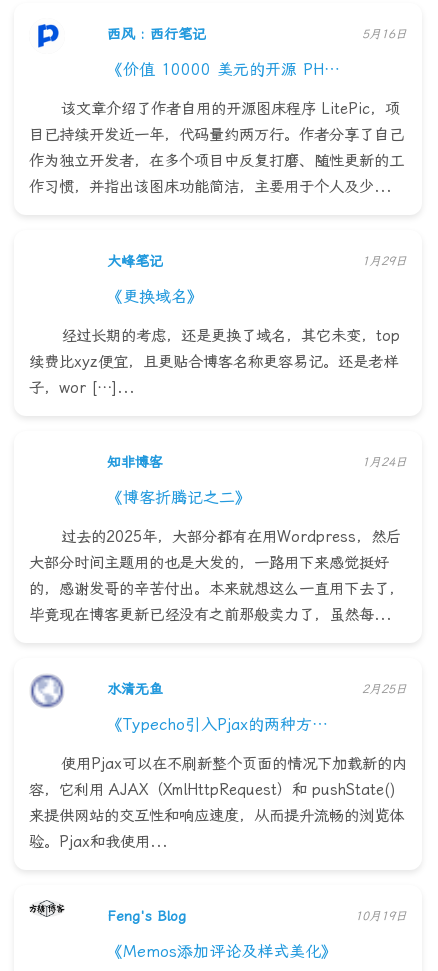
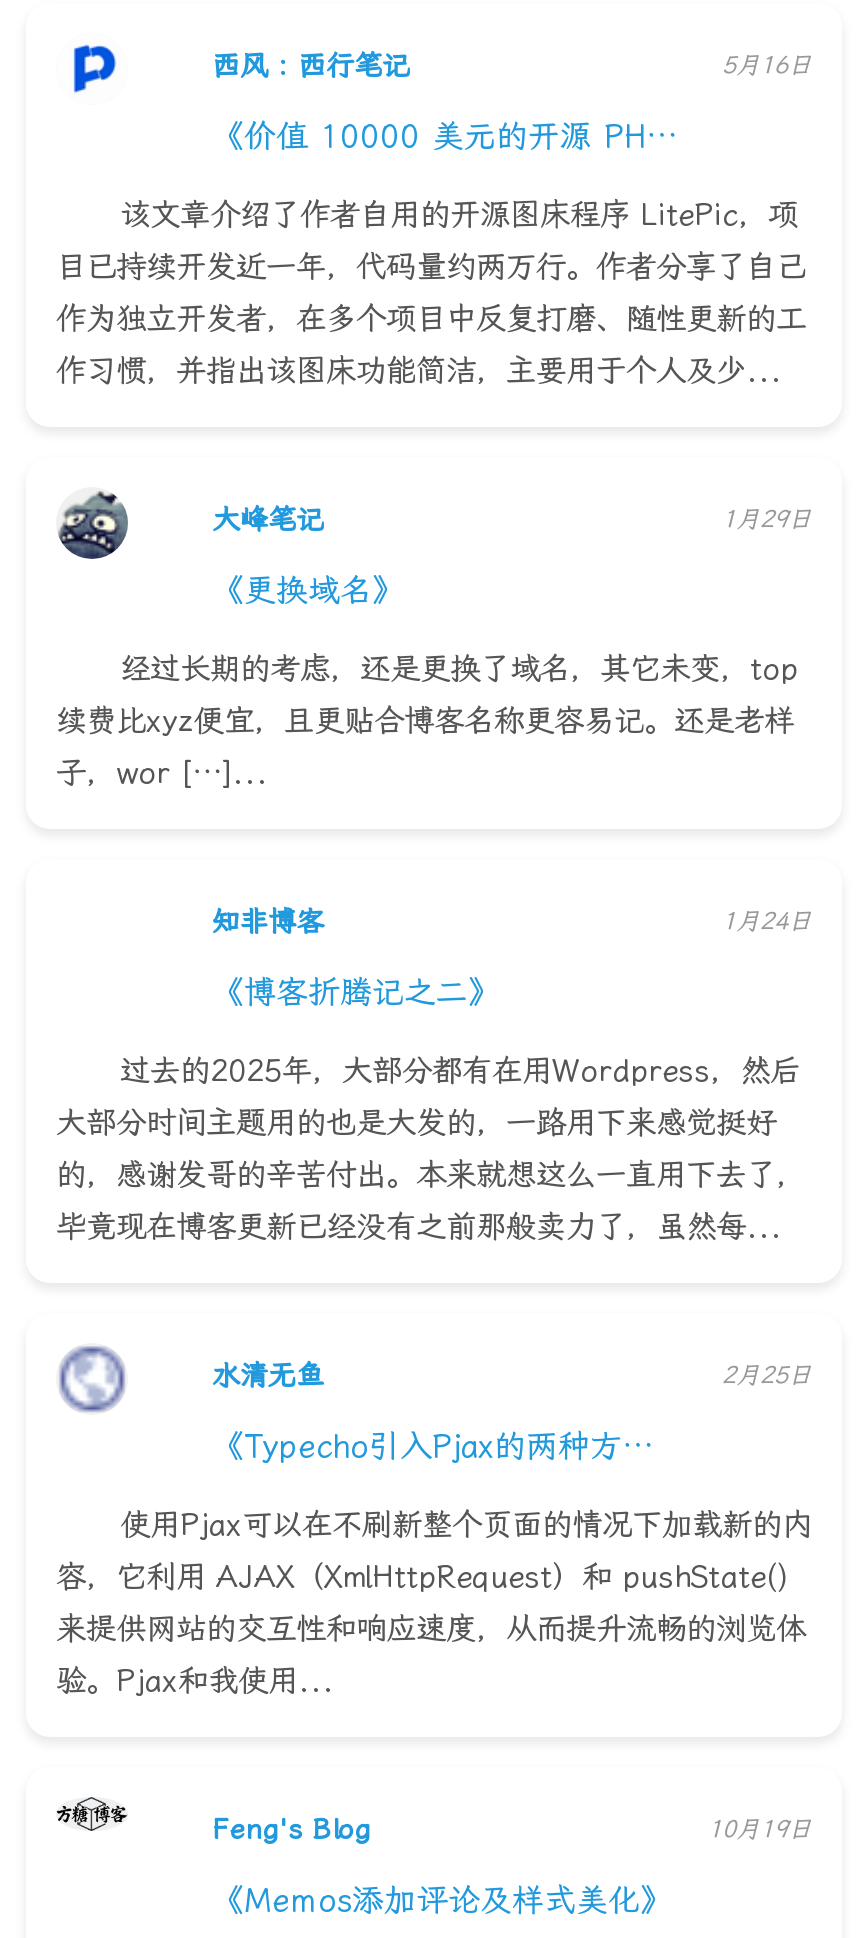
none -> [56,489,130,561] [image]

